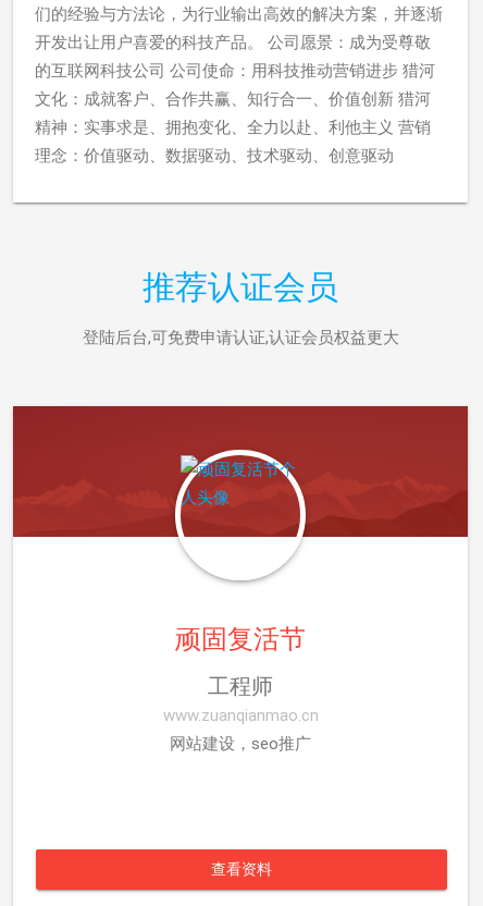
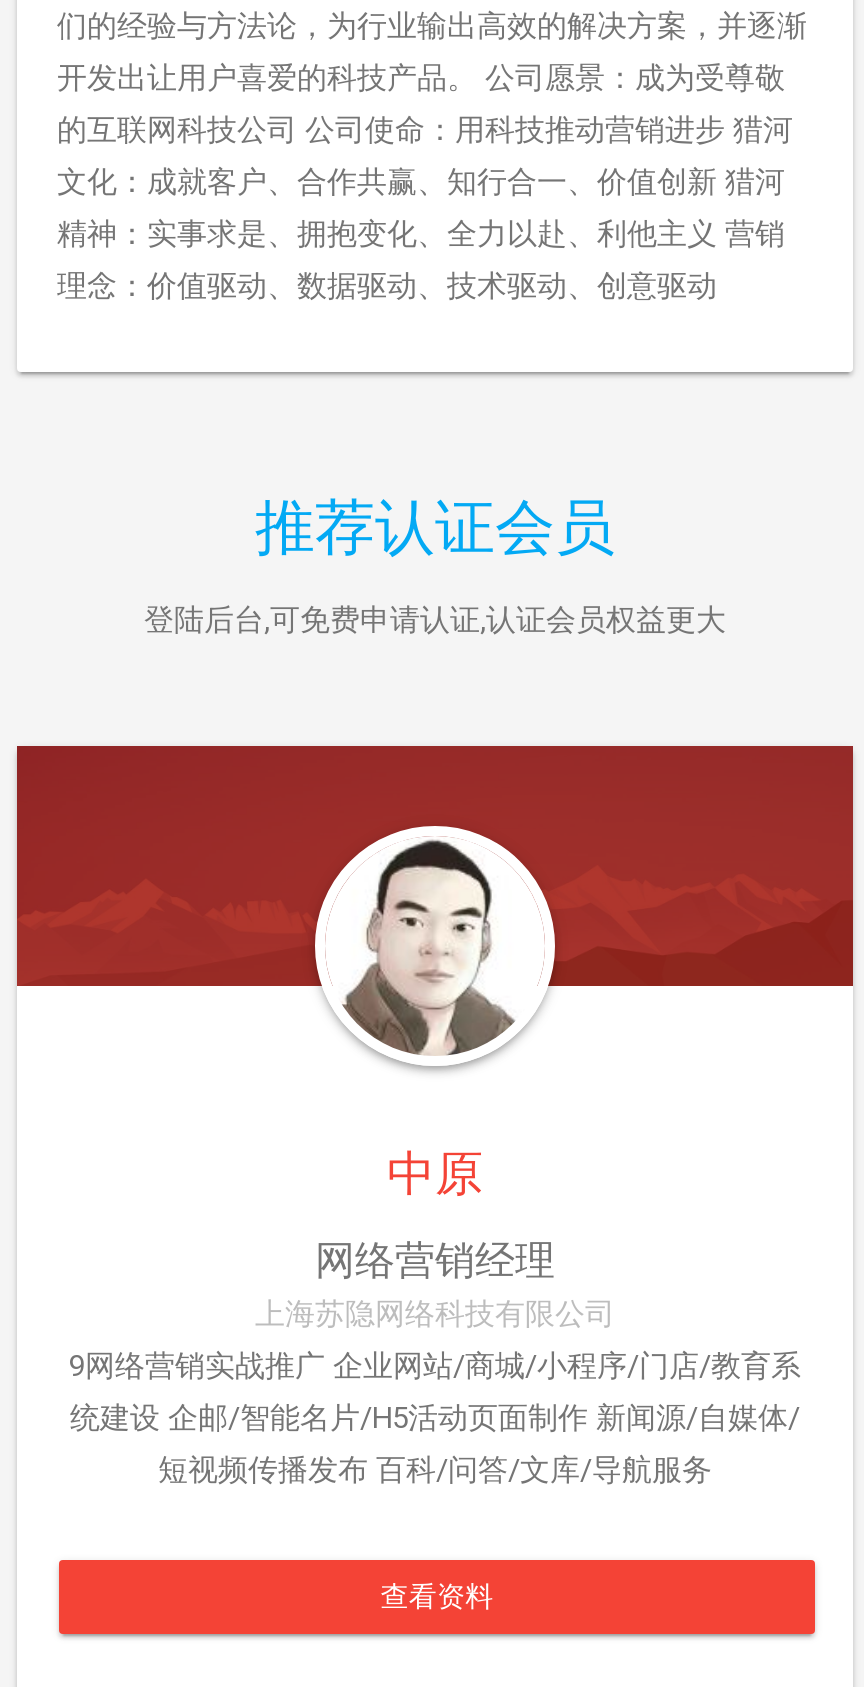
[179,454,301,574] [image] -> [325,836,545,1056] [image]
[175,624,306,654] 顽固复活节 -> [387,1146,483,1202] 中原
[163,673,318,754] 工程师 | www.zuanqianmao.cn | 网站建设，seo推广 -> [69,1236,801,1488] 网络营销经理 | 上海苏隐网络科技有限公司 | 9网络营销实战推广 企业网站/商城/小程序/门店/教育系 | 统建设 企邮/智能名片/H5活动页面制作 新闻源/自媒体/ | 短视频传播发布 百科/问答/文库/导航服务

